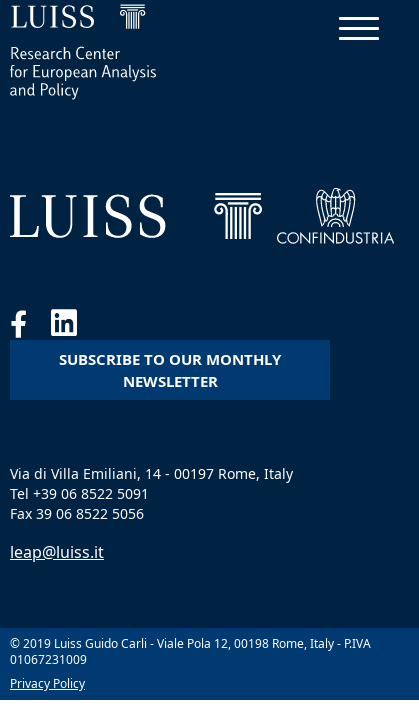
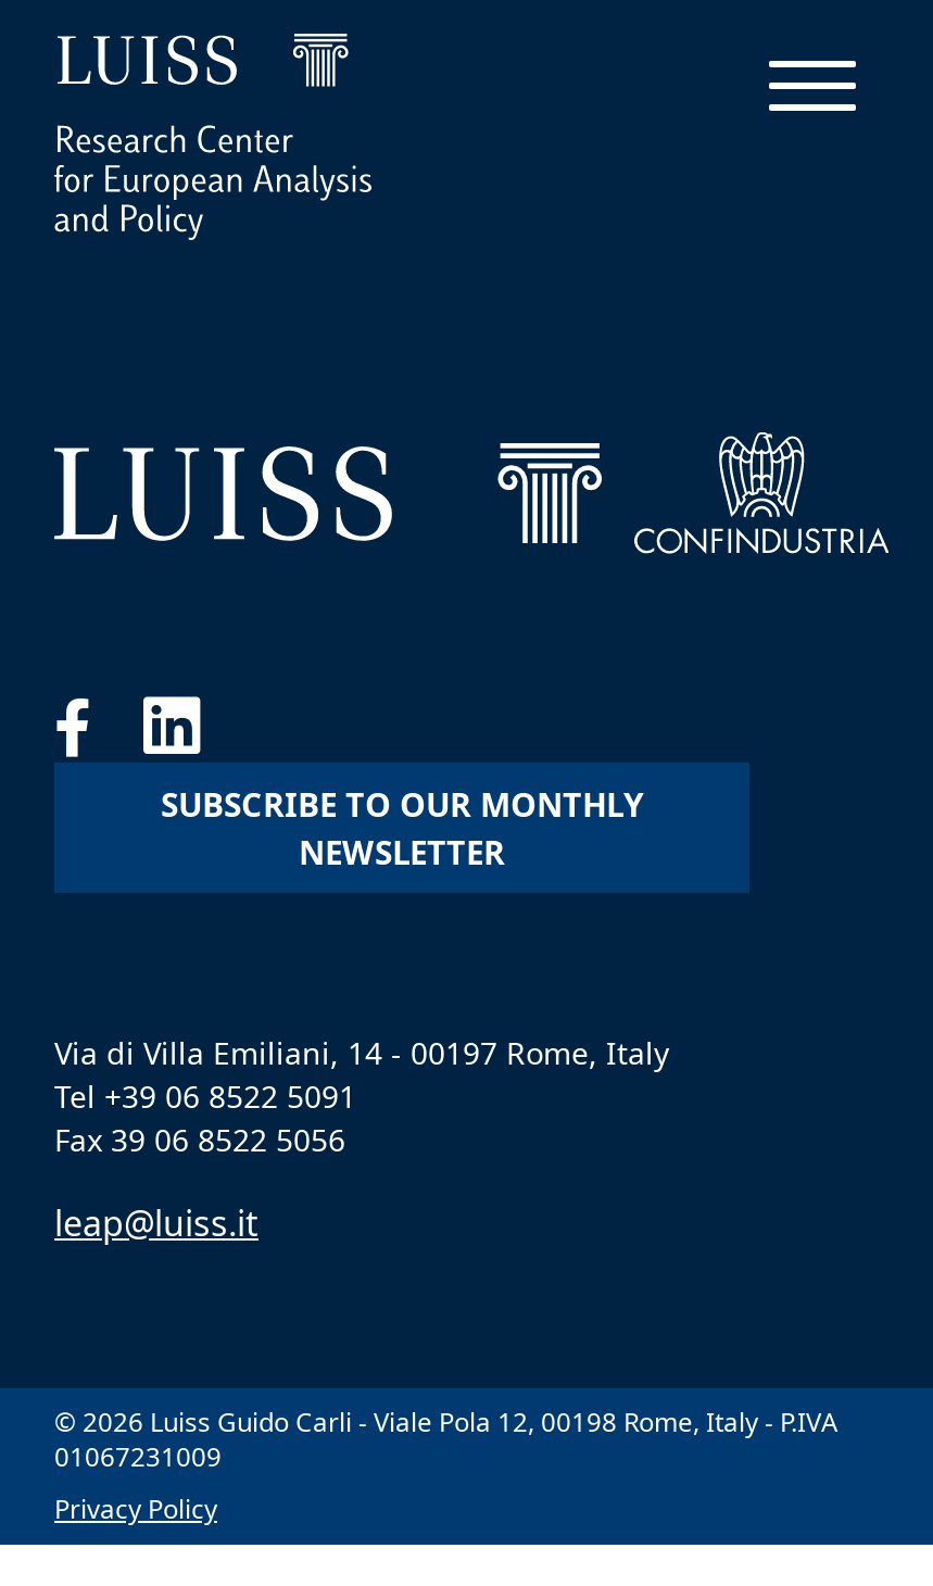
[10,635,371,652] © 2019 Luiss Guido Carli - Viale Pola 12, 00198 Rome, Italy - P.IVA -> [54,1404,839,1440] © 2026 Luiss Guido Carli - Viale Pola 12, 00198 Rome, Italy - P.IVA

